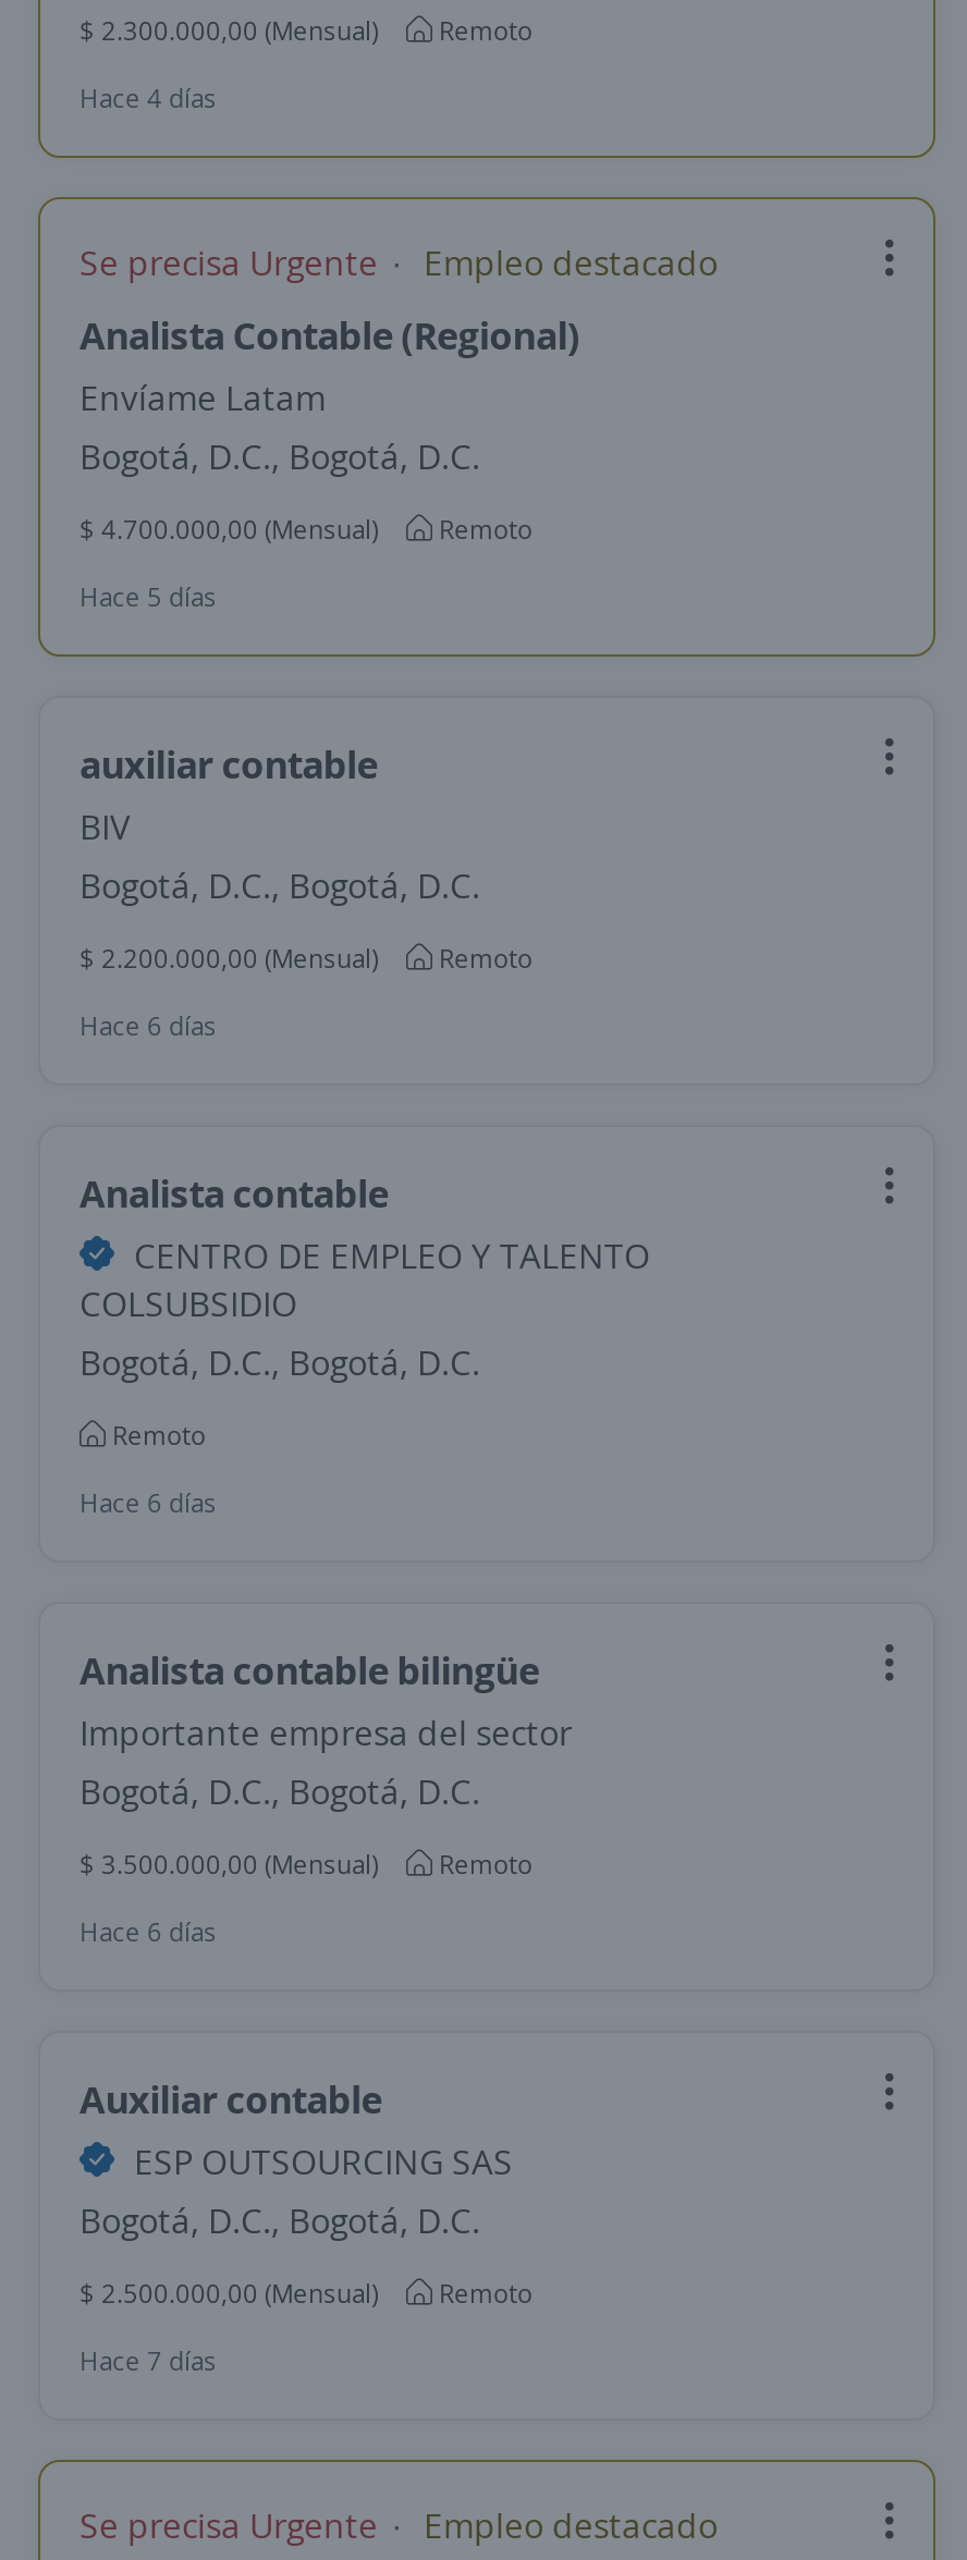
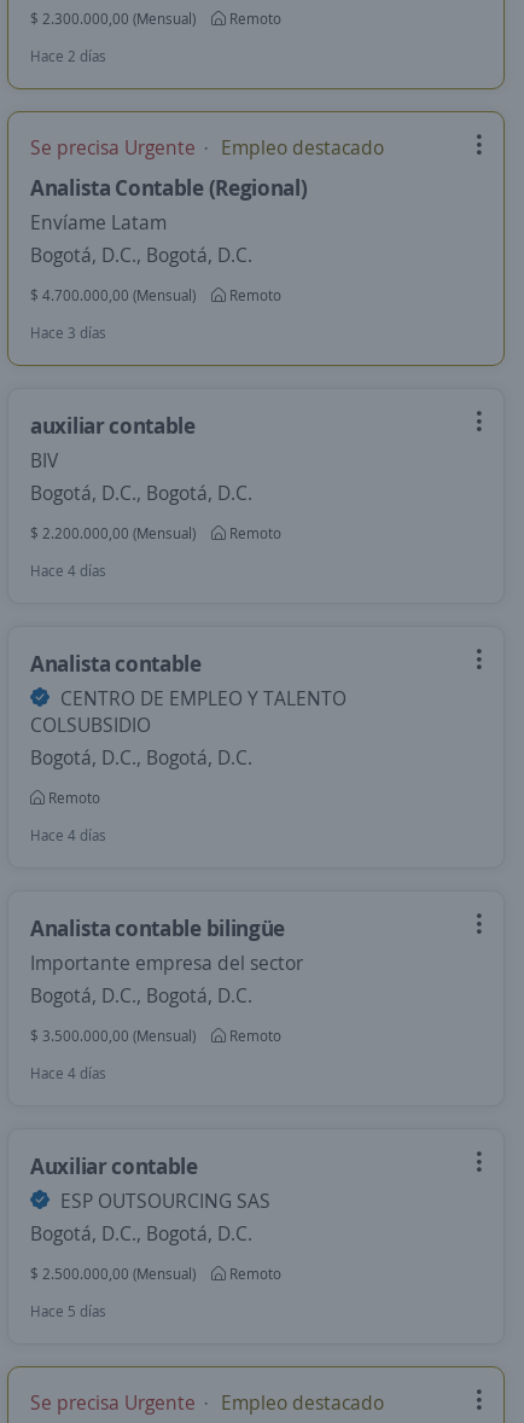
[79,79,217,117] Hace 4 días -> [30,46,106,66] Hace 2 días
[79,578,217,615] Hace 5 días -> [30,323,106,343] Hace 3 días
[79,1007,217,1044] Hace 6 días -> [30,561,106,581] Hace 4 días
[79,1484,217,1521] Hace 6 días -> [30,825,106,846] Hace 4 días
[79,1913,217,1950] Hace 6 días -> [30,1063,106,1084] Hace 4 días
[79,2342,217,2379] Hace 7 días -> [30,1301,106,1322] Hace 5 días

